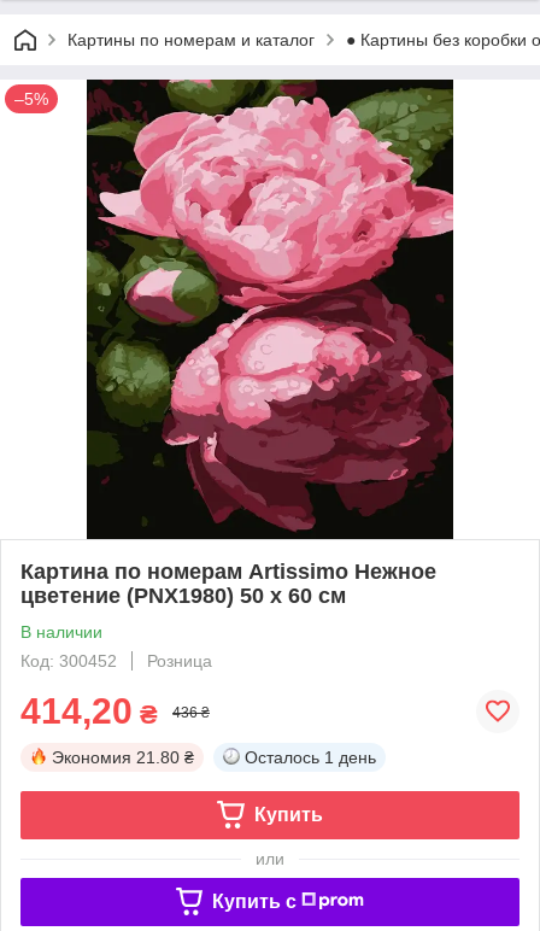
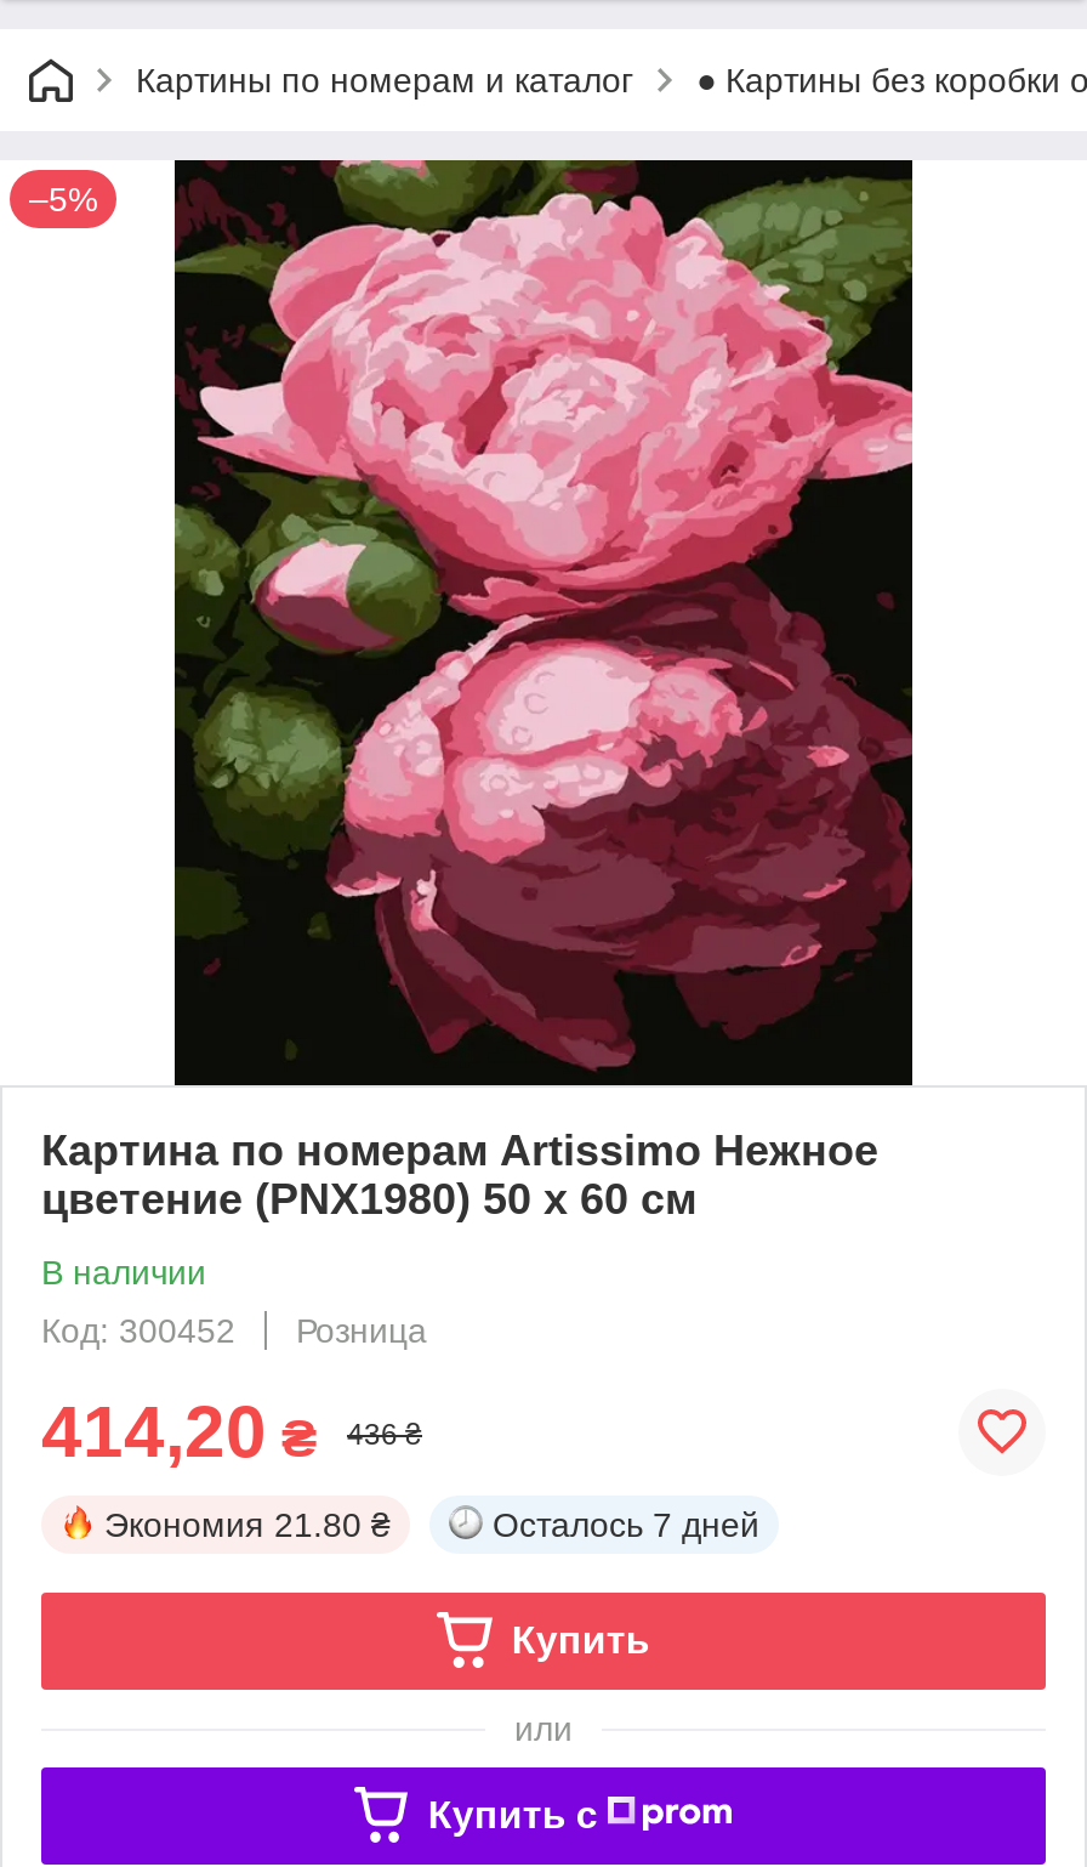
[245,747,376,767] Осталось 1 день -> [493,1505,759,1544] Осталось 7 дней

